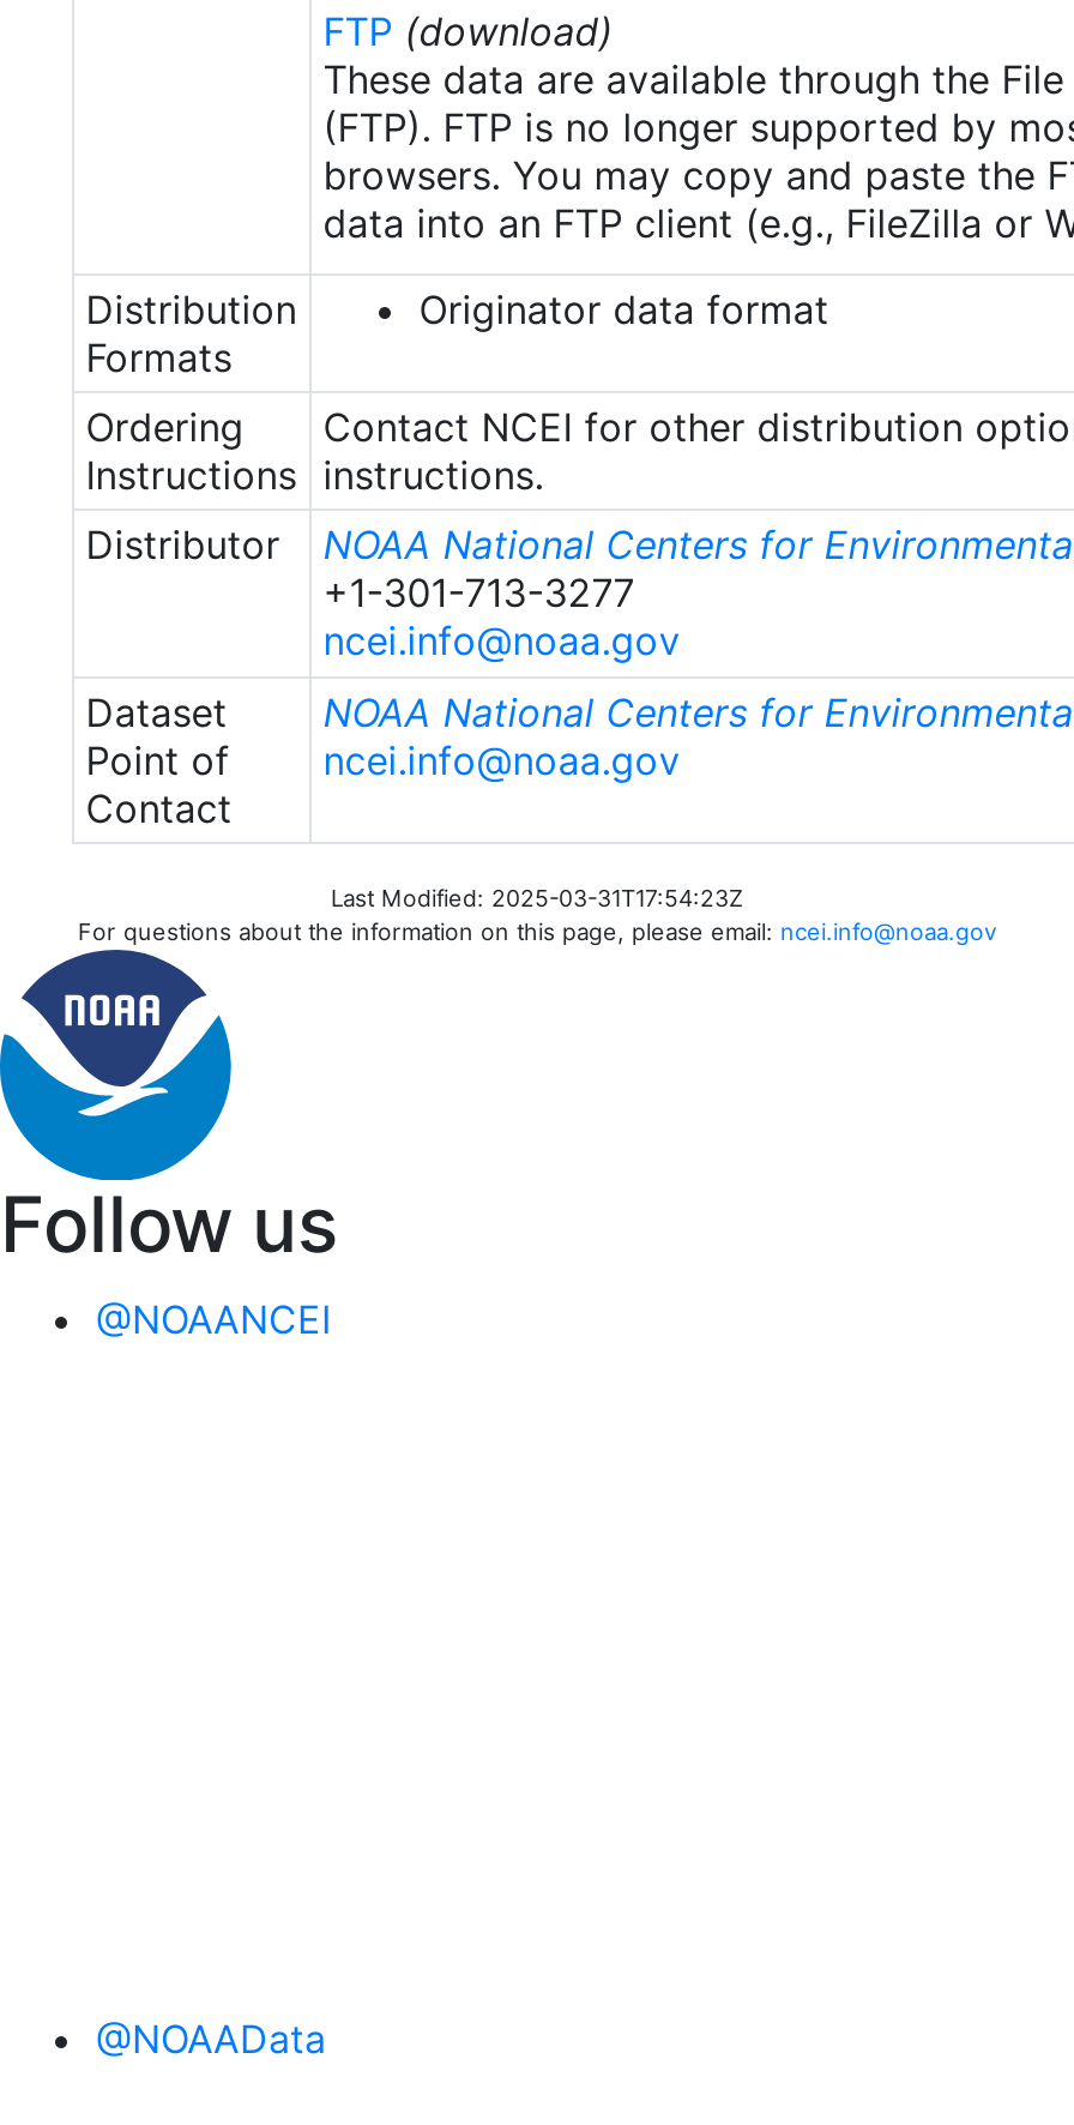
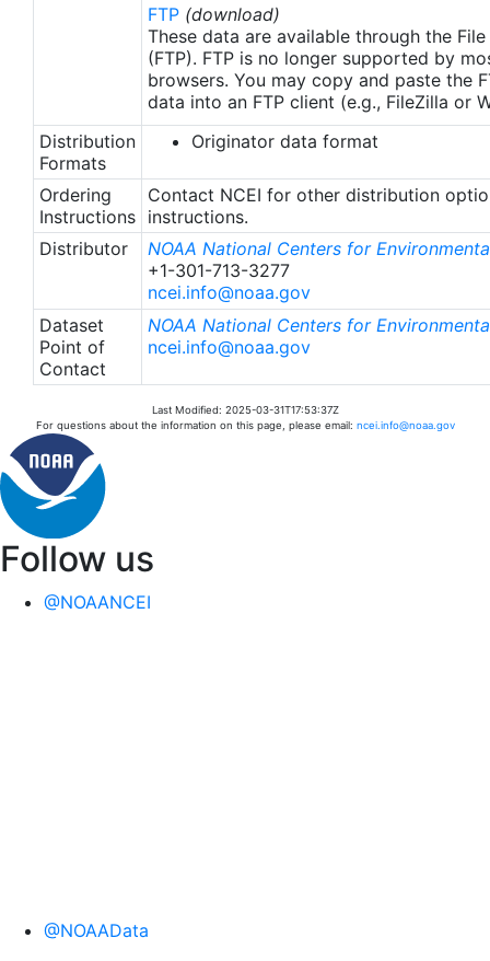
[331,884,743,911] Last Modified: 2025-03-31T17:54:23Z -> [151,404,339,416] Last Modified: 2025-03-31T17:53:37Z

